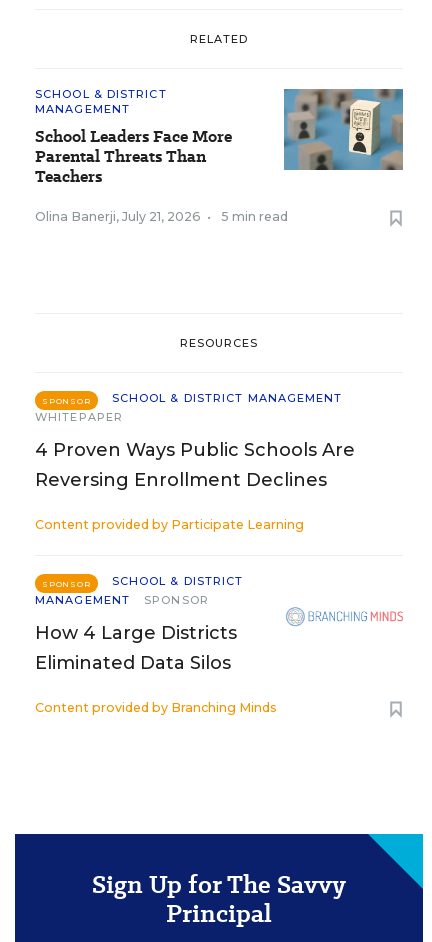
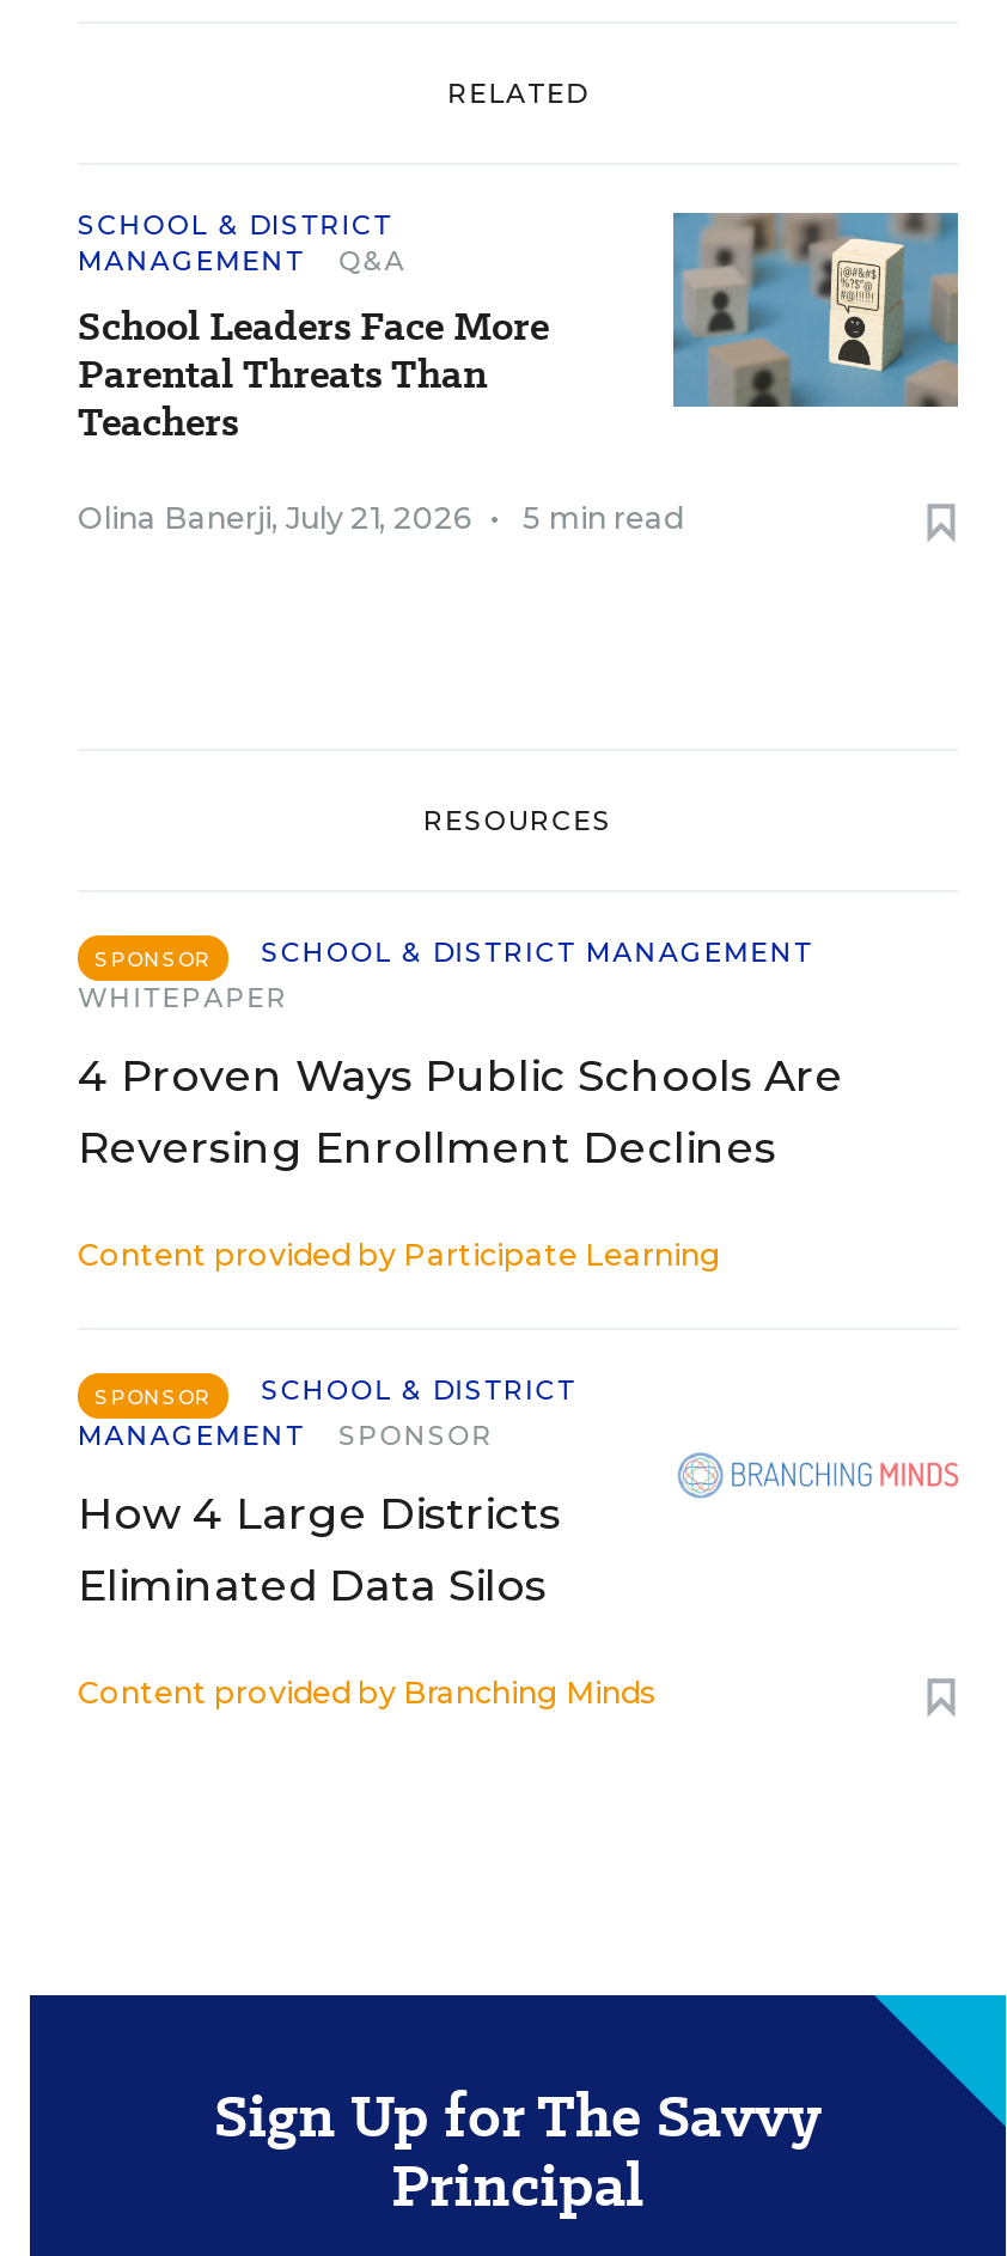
none -> [339,244,406,278] Q&A

